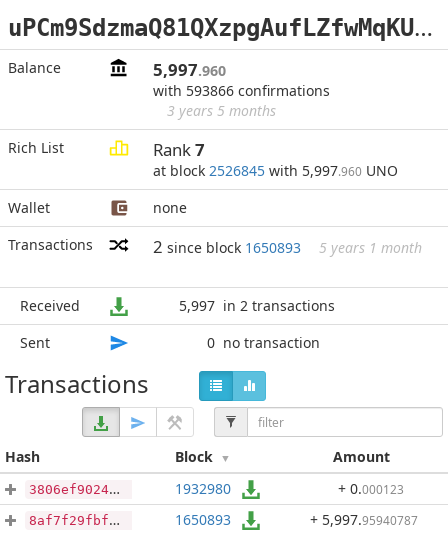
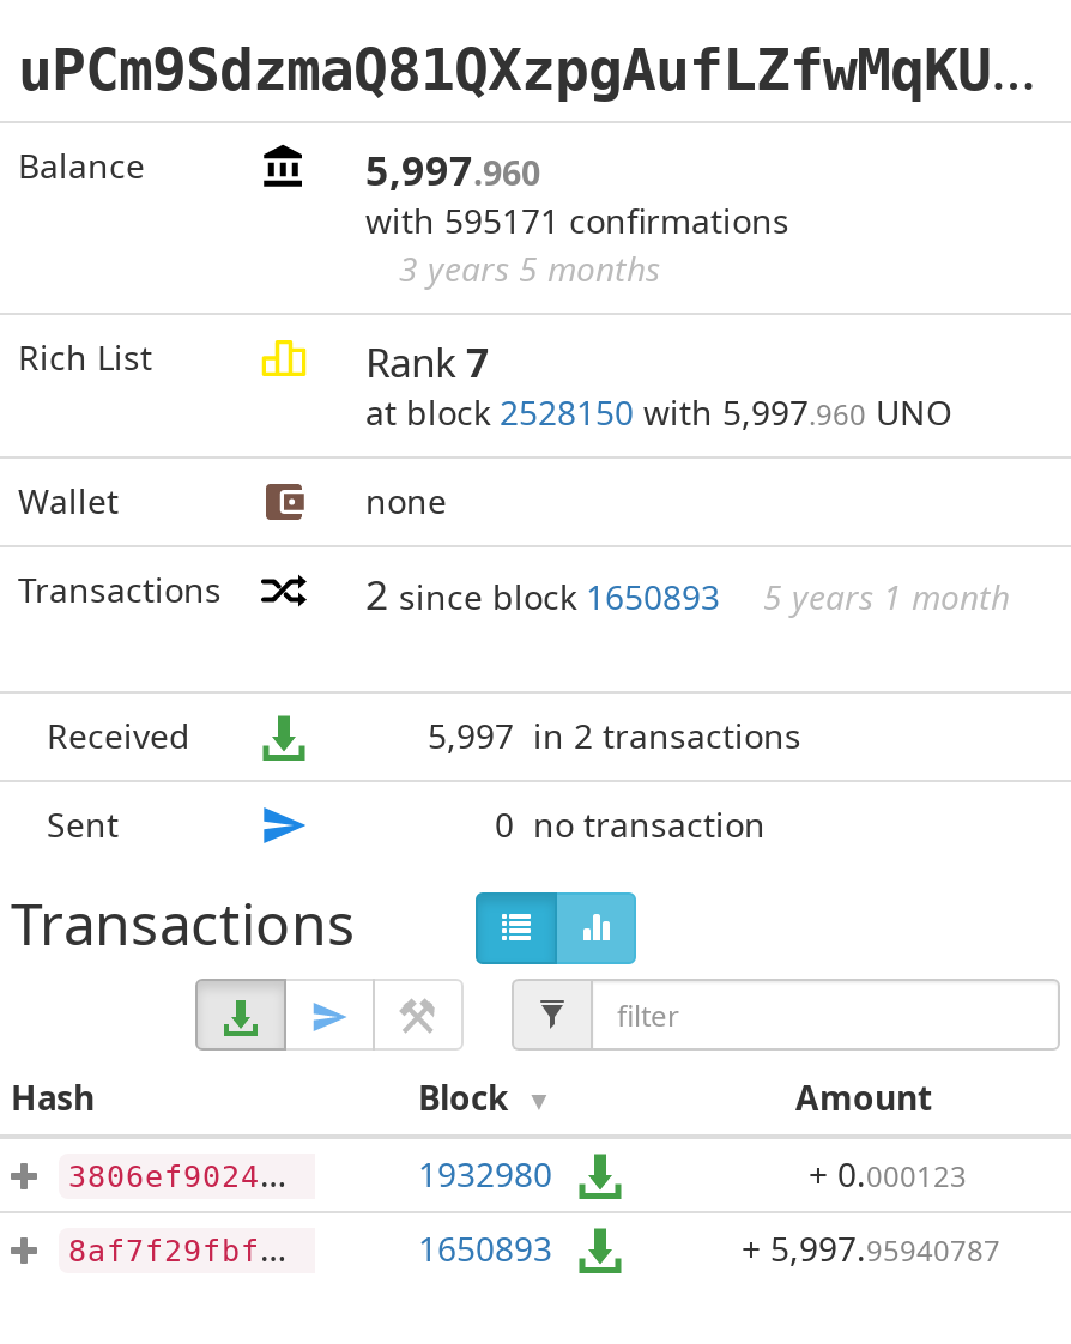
[153,81,330,100] with 593866 confirmations -> [365,198,789,243] with 595171 confirmations
[153,161,398,180] at block 2526845 with 5,997.960 UNO -> [365,389,952,435] at block 2528150 with 5,997.960 UNO

